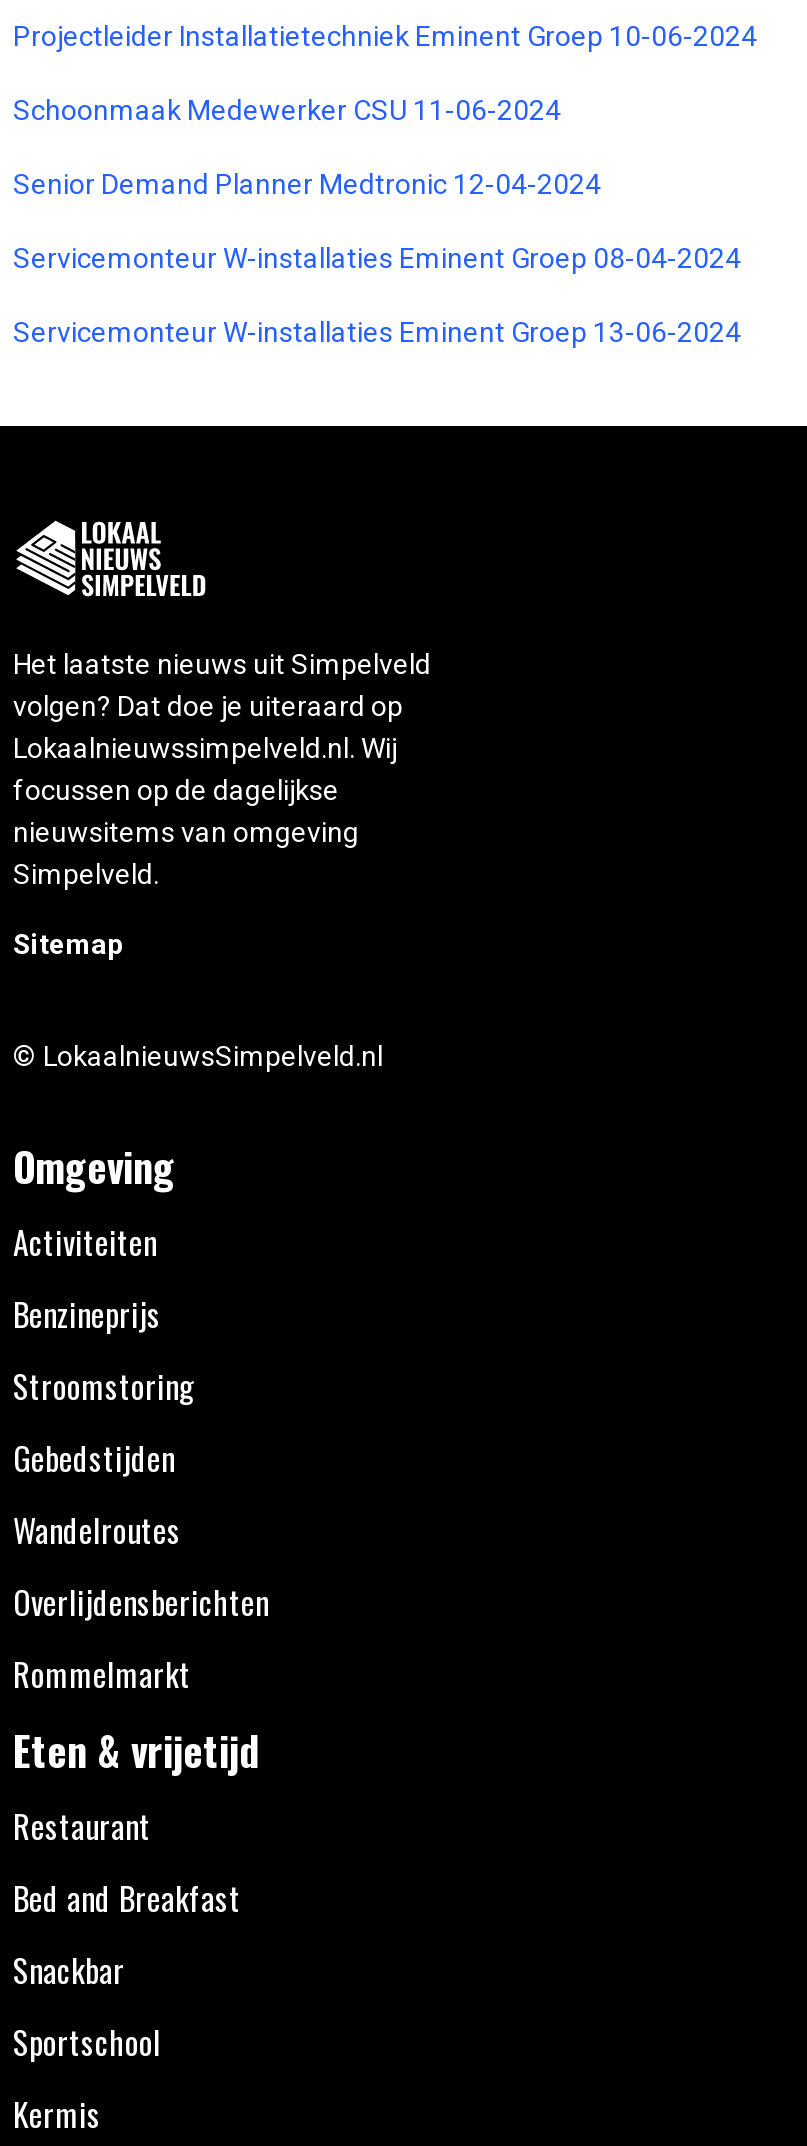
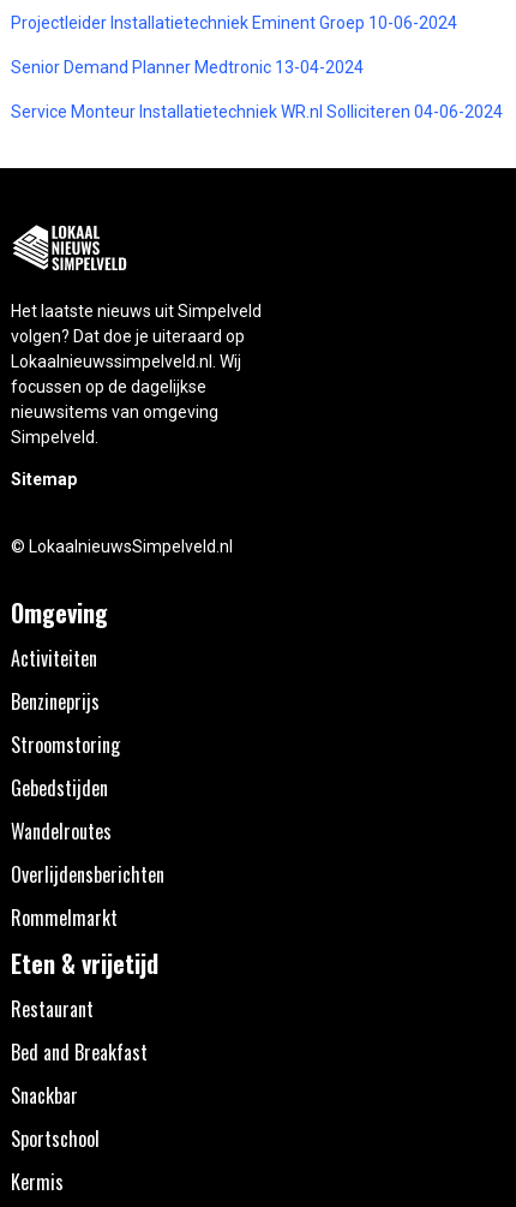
[13,94,741,348] Schoonmaak Medewerker CSU 11-06-2024 | Senior Demand Planner Medtronic 12-04-2024 | Servicemonteur W-installaties Eminent Groep 08-04-2024 | Servicemonteur W-installaties Eminent Groep 13-06-2024 -> [11,57,503,121] Senior Demand Planner Medtronic 13-04-2024 | Service Monteur Installatietechniek WR.nl Solliciteren 04-06-2024

